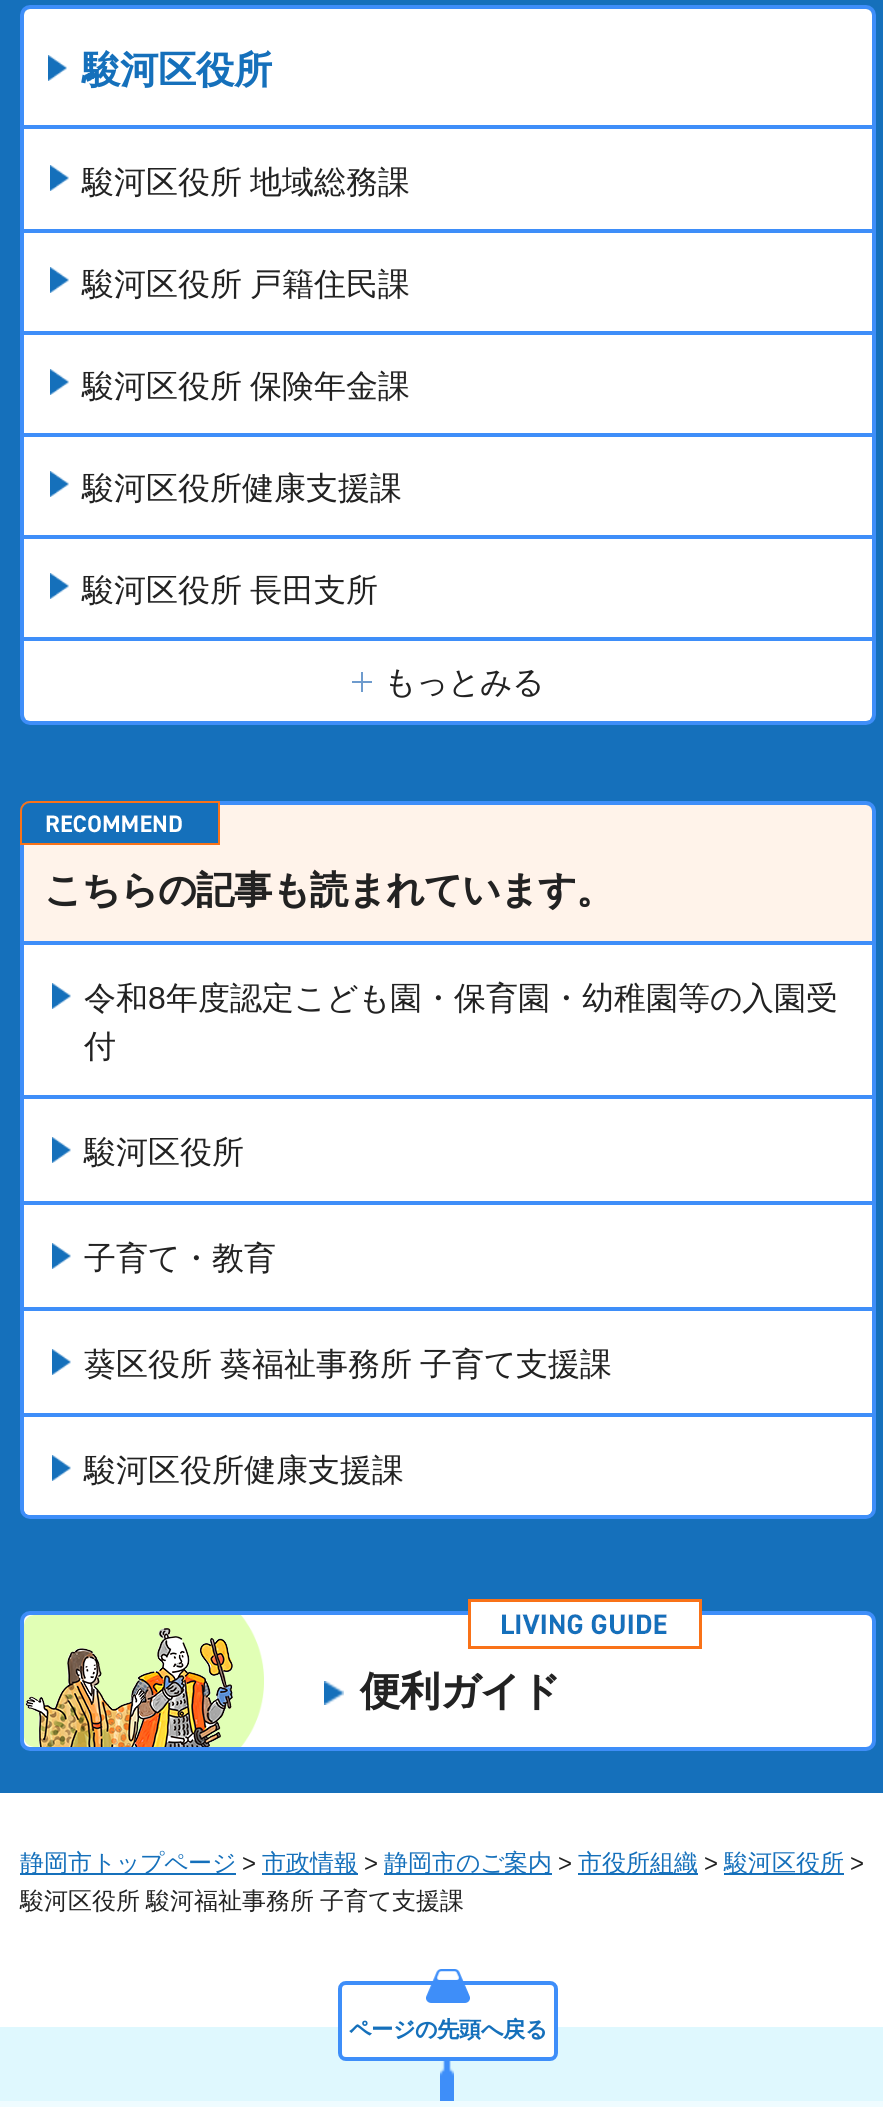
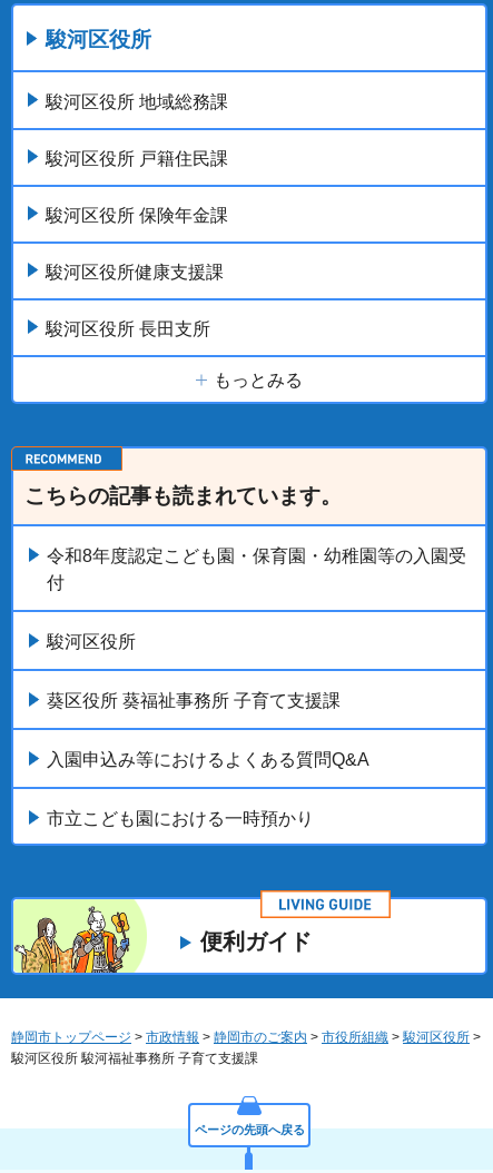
[84,1242,276,1276] 子育て・教育 -> none
moved [84,1348,612,1382] -> [47,691,341,710]: 葵区役所 葵福祉事務所 子育て支援課
[84,1454,404,1488] 駿河区役所健康支援課 -> [47,750,369,828] 入園申込み等におけるよくある質問Q&A | 市立こども園における一時預かり

